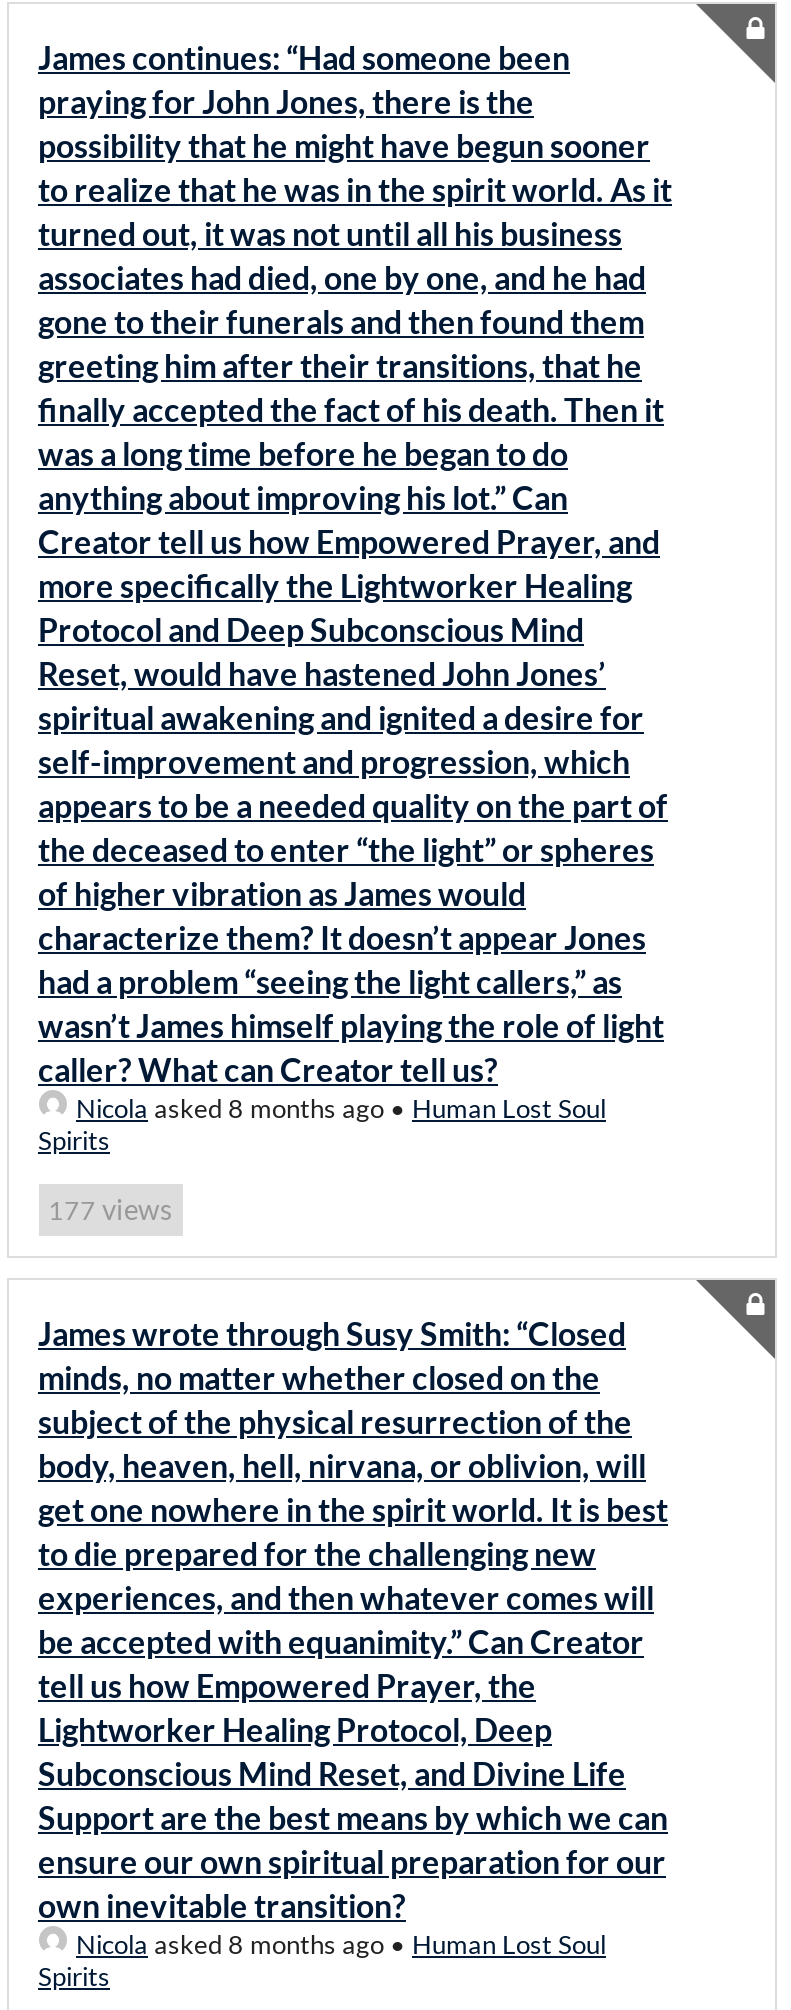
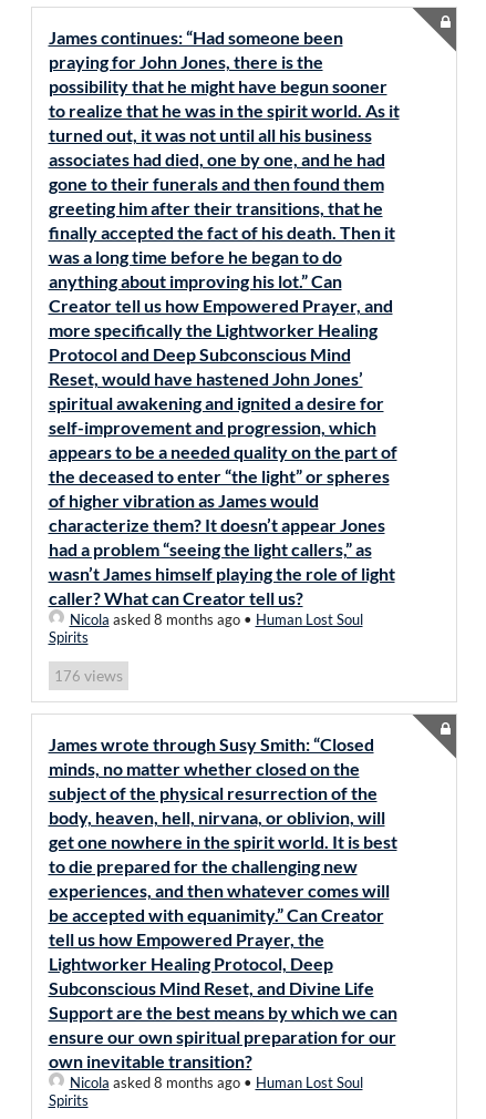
[48,1192,172,1226] 177 views -> [54,666,122,685] 176 views

